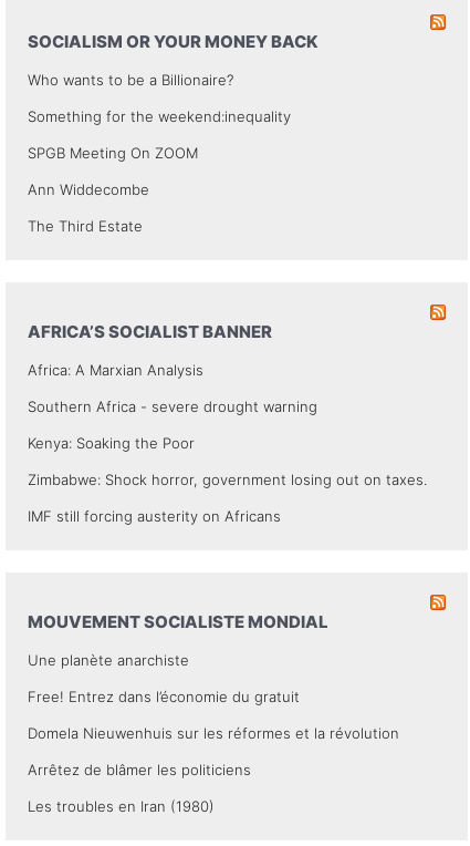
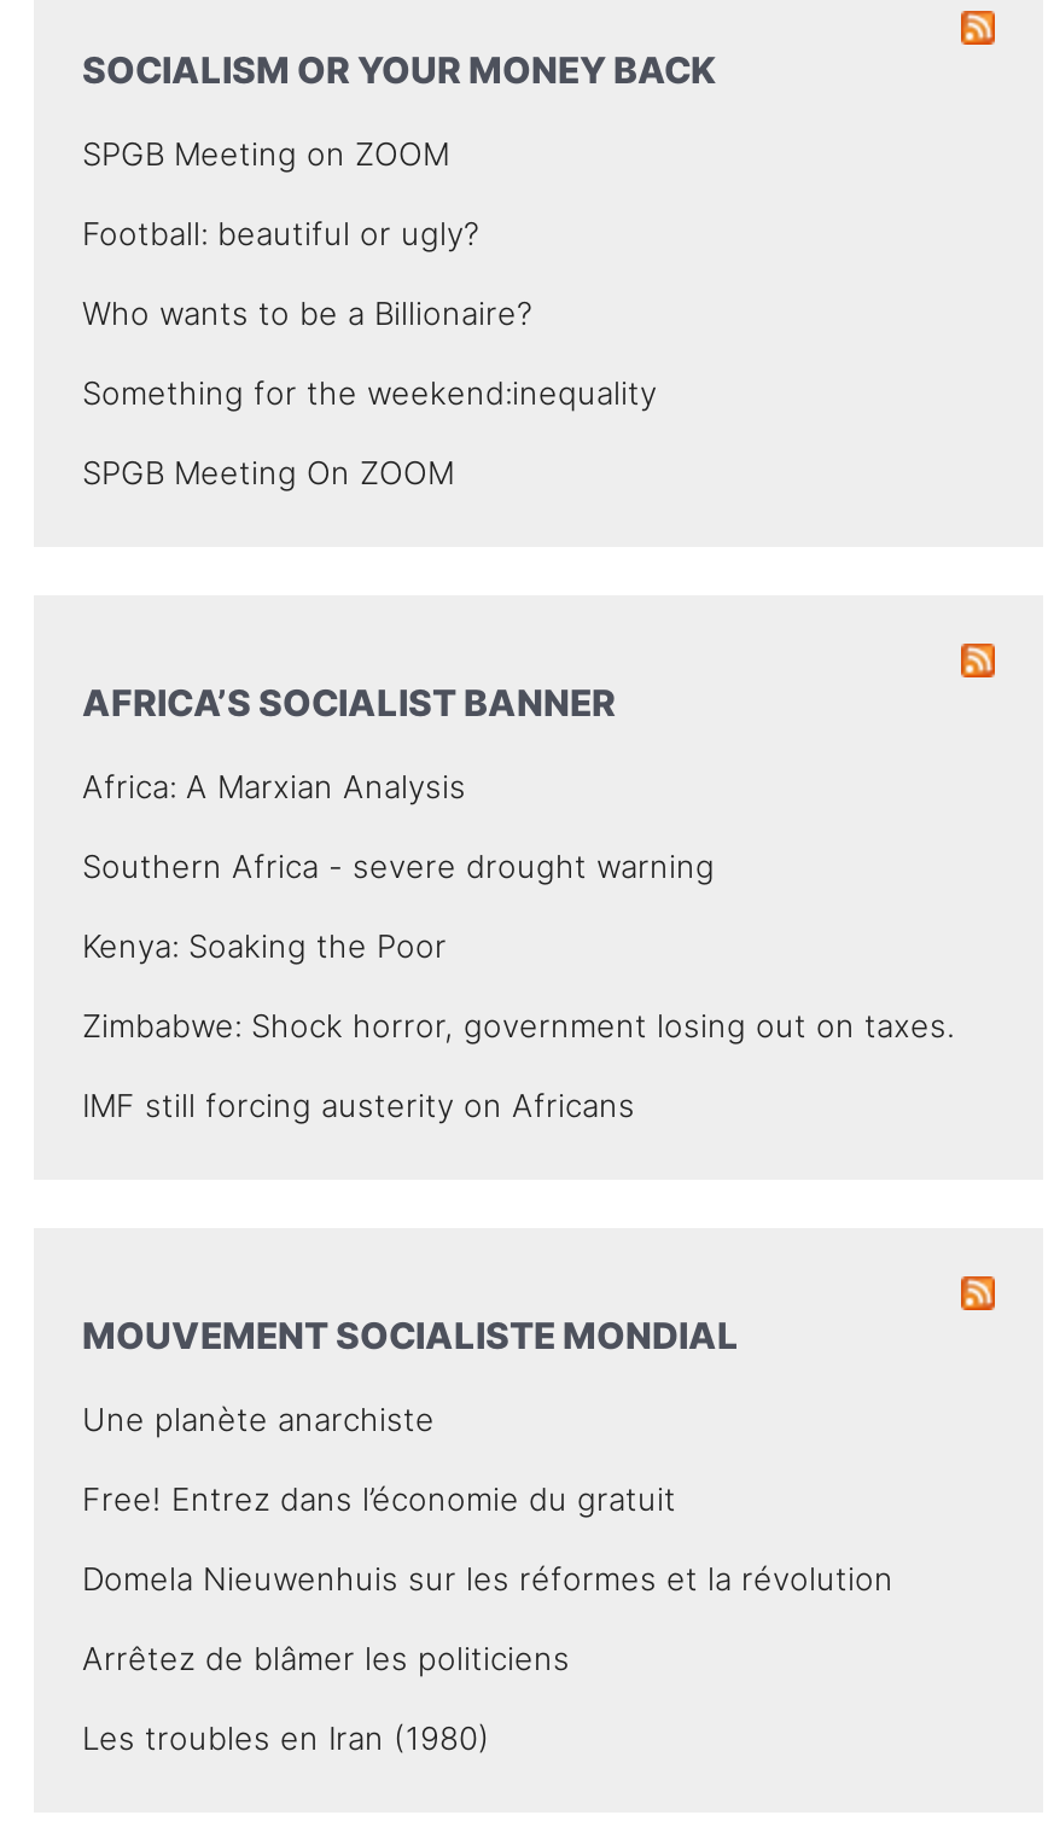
none -> [82,134,478,253] SPGB Meeting on ZOOM | Football: beautiful or ugly?
moved [28,70,291,161] -> [82,294,657,492]: Who wants to be a Billionaire? | Something for the weekend:inequality | SPGB Meeting On ZOOM
[28,180,149,234] Ann Widdecombe | The Third Estate -> none

